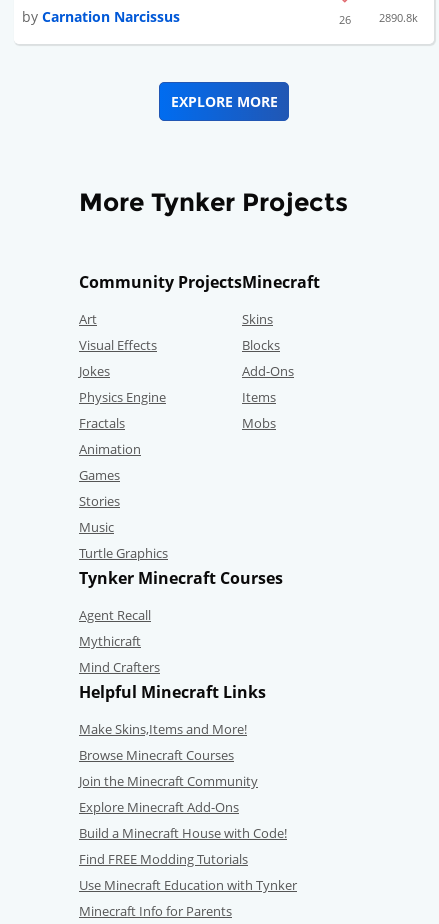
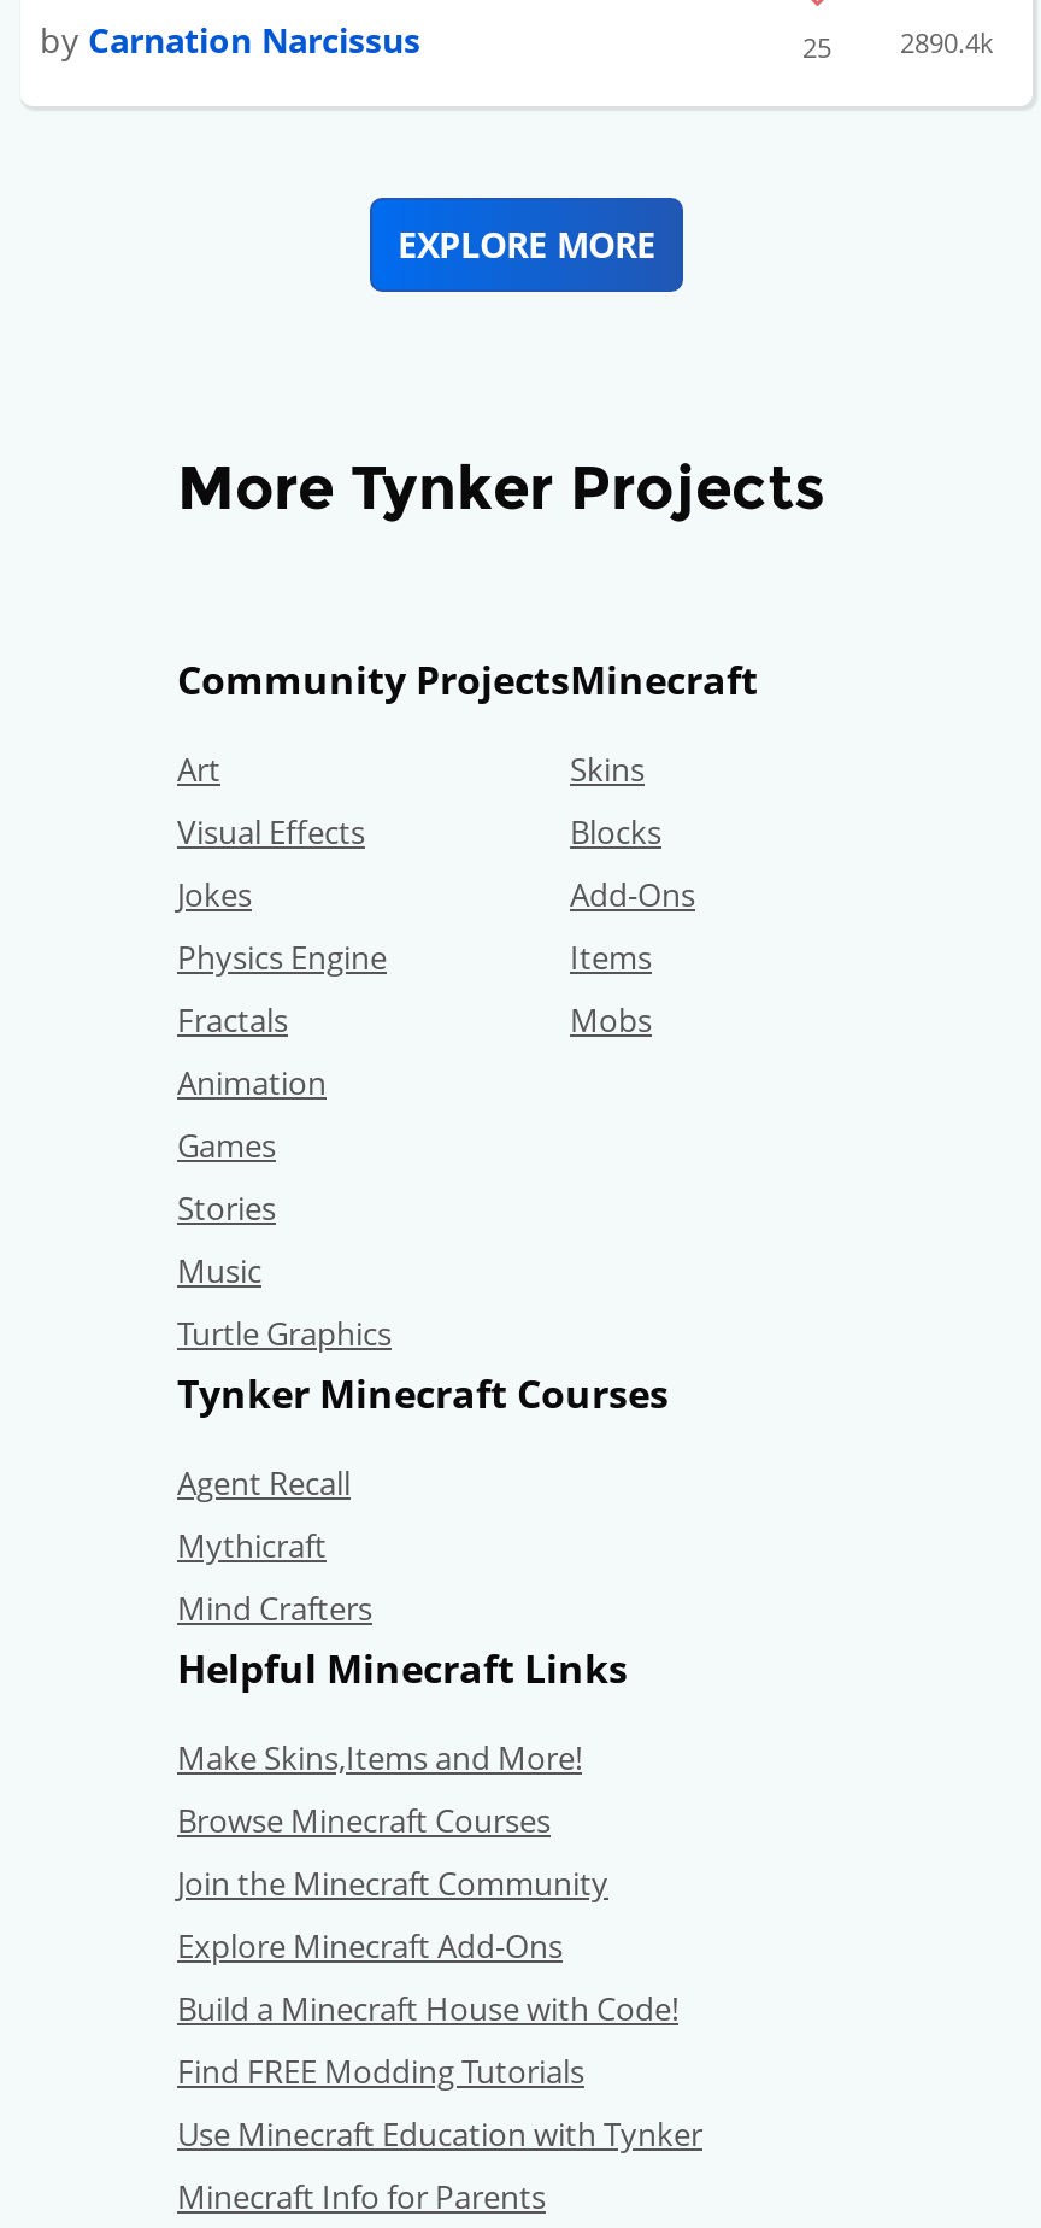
[338,10,418,27] 26 | 2890.8k -> [802,23,994,64] 25 | 2890.4k

